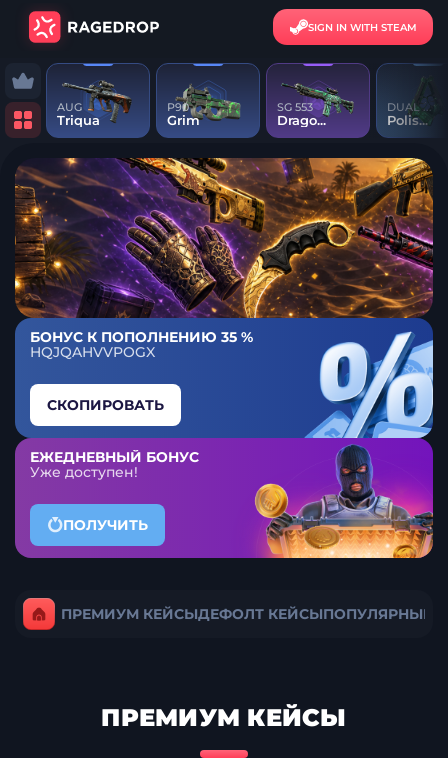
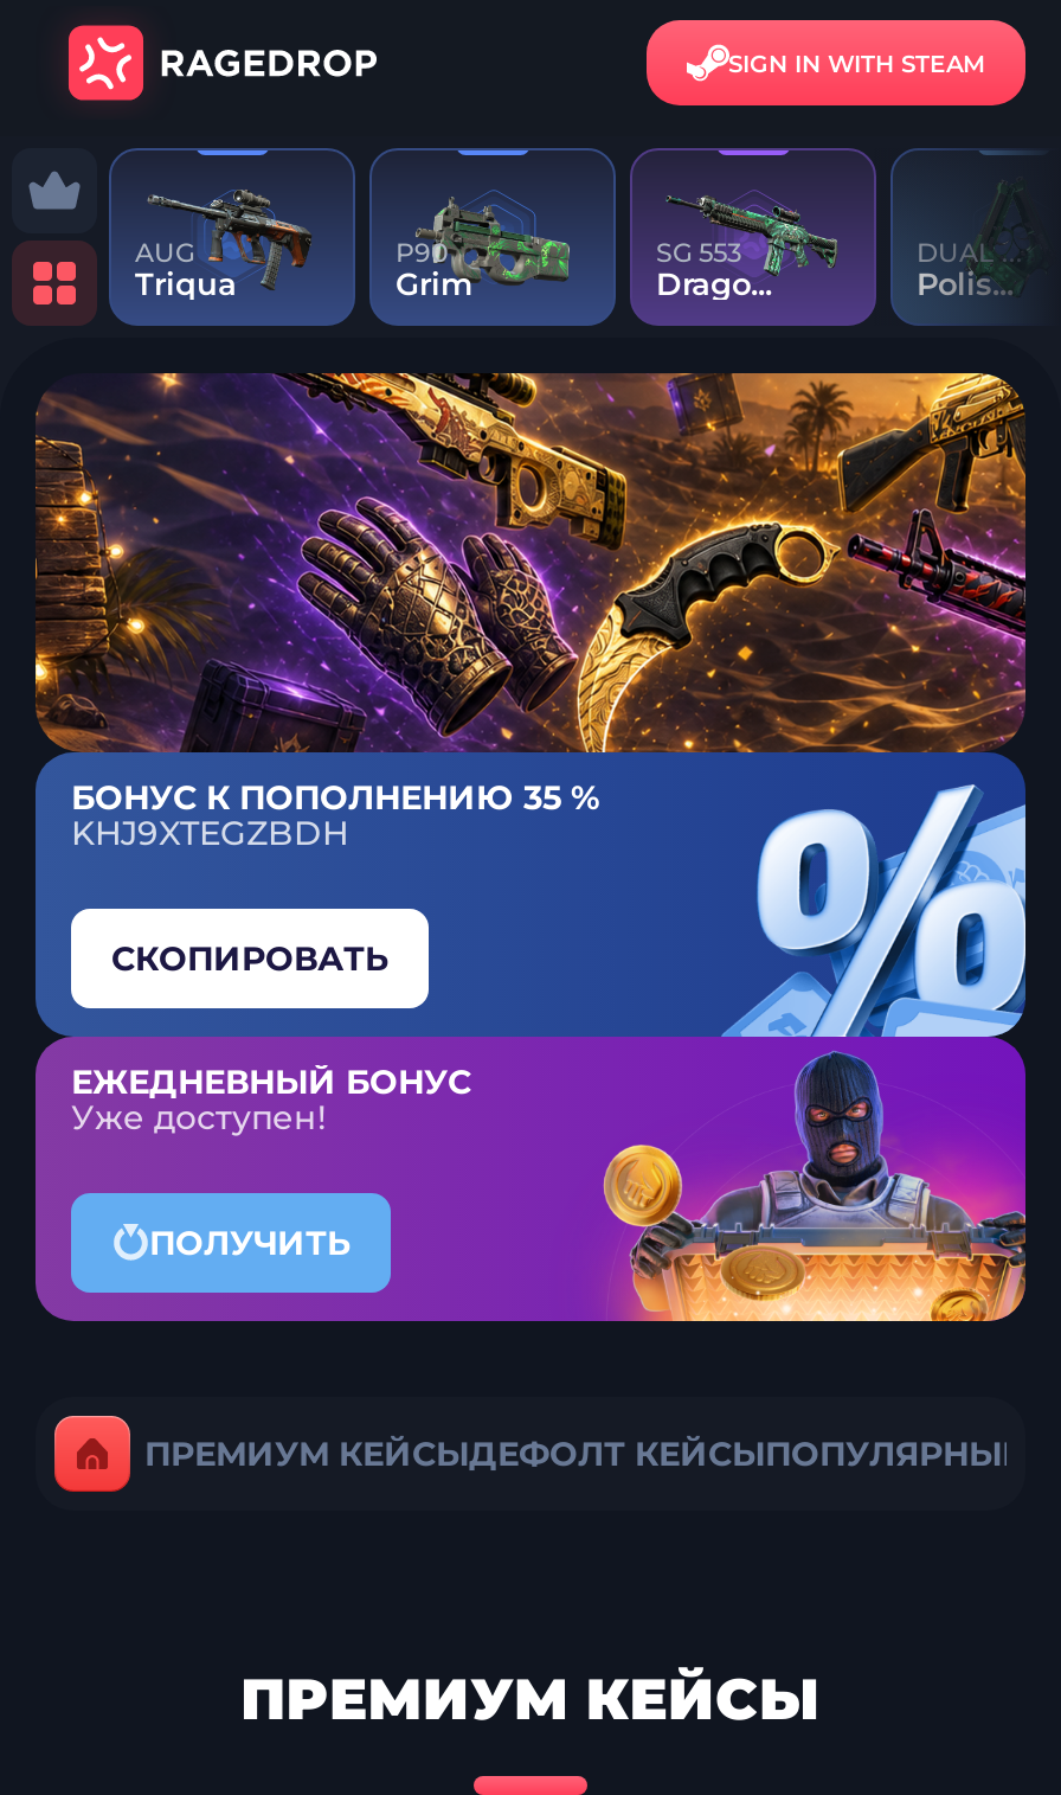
[30,345,155,359] HQJQAHVVPOGX -> [71,816,348,850] KHJ9XTEGZBDH

